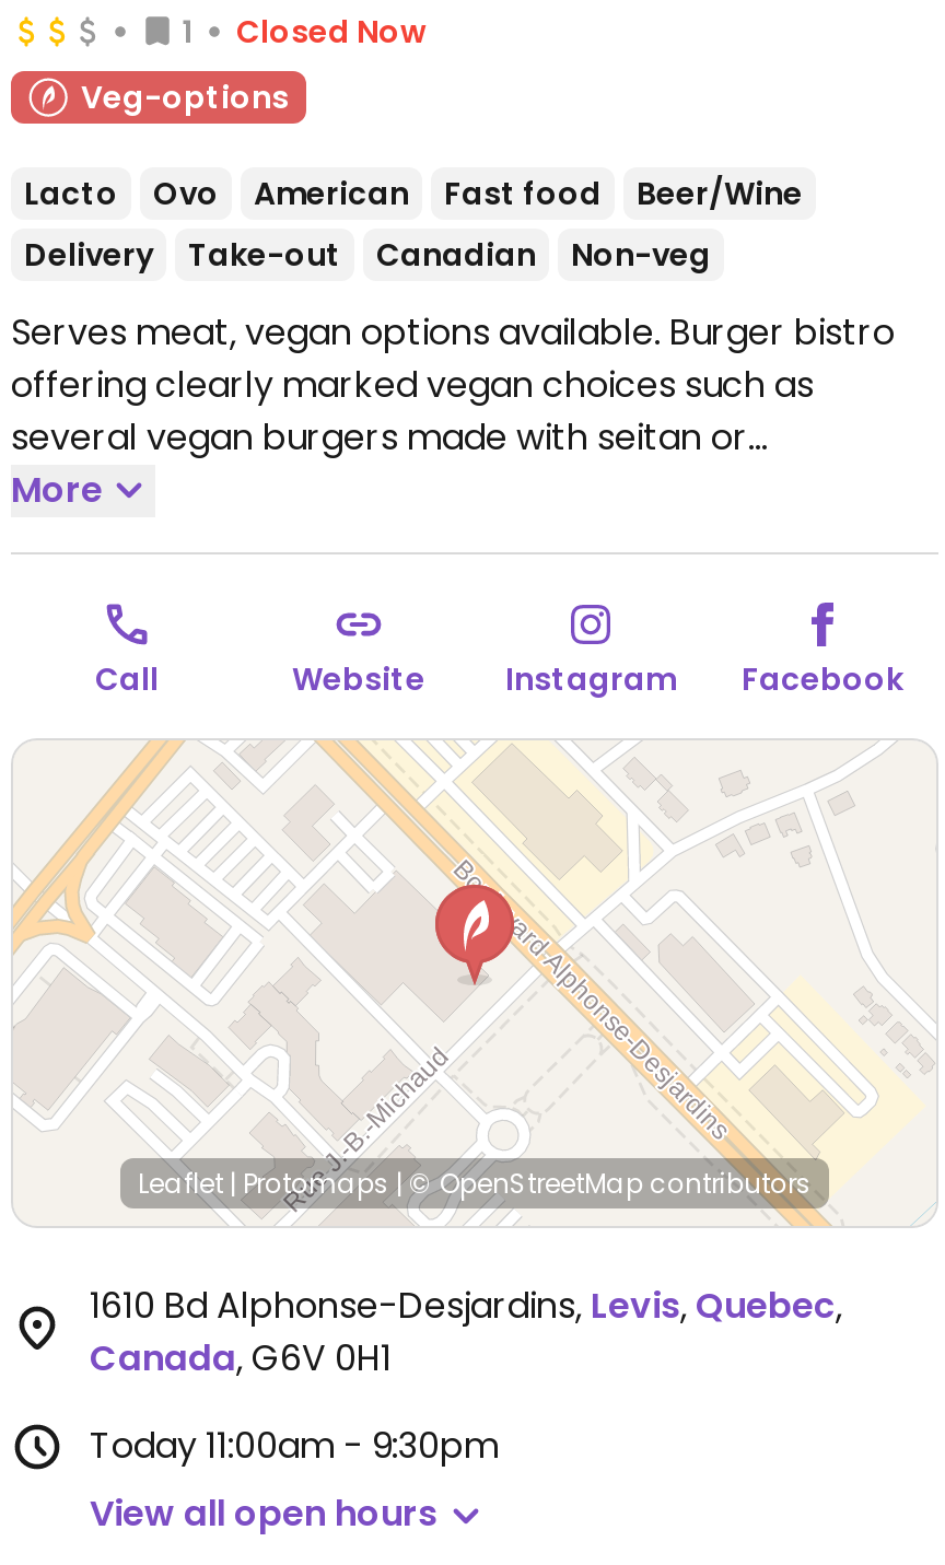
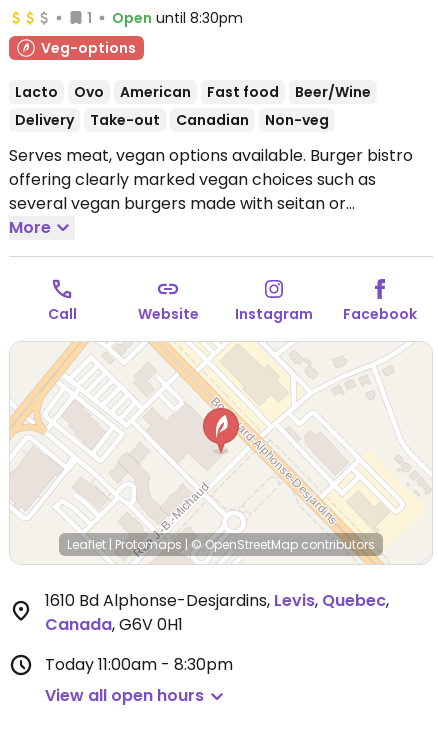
[236,10,427,54] Closed Now -> [112,8,243,28] Open until 8:30pm
[90,1421,499,1471] Today 11:00am - 9:30pm -> [45,653,233,676] Today 11:00am - 8:30pm

